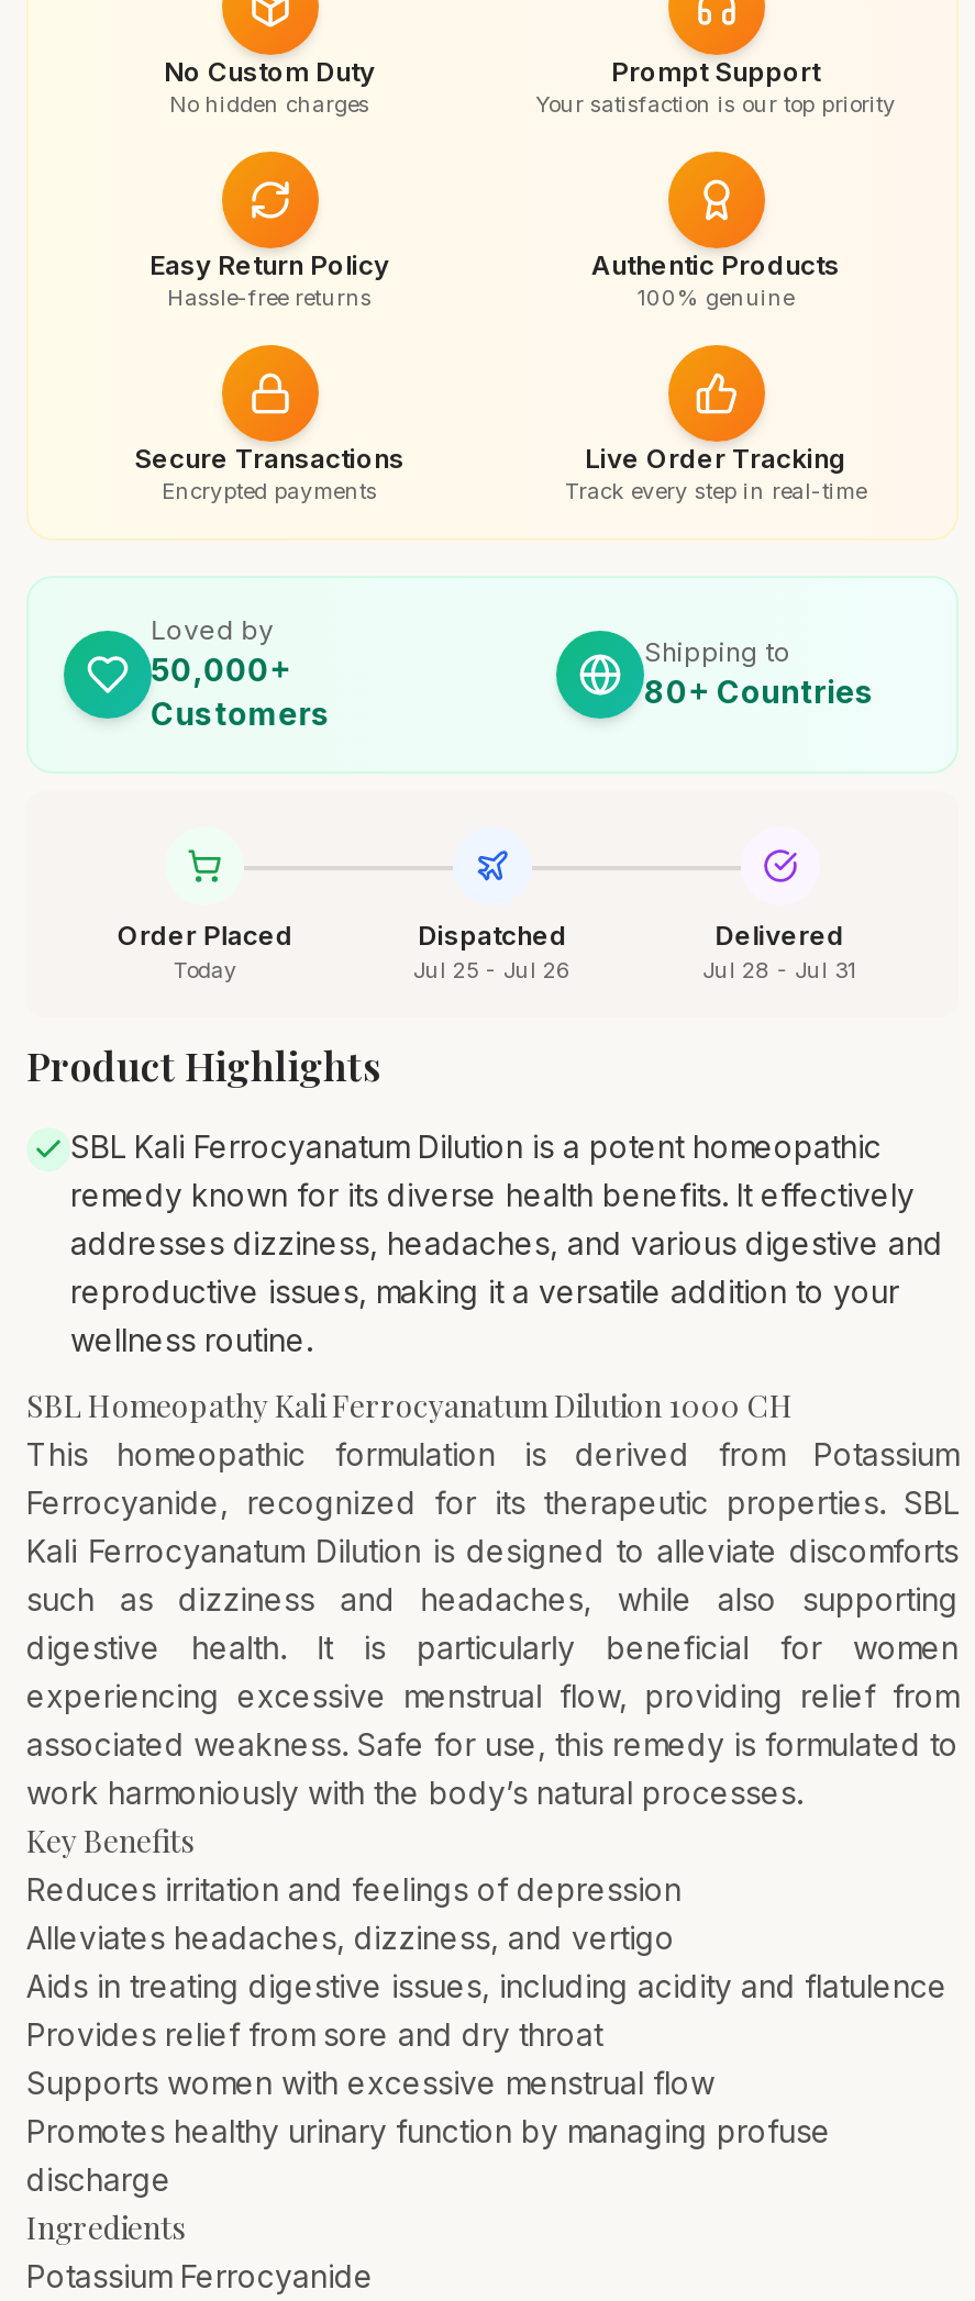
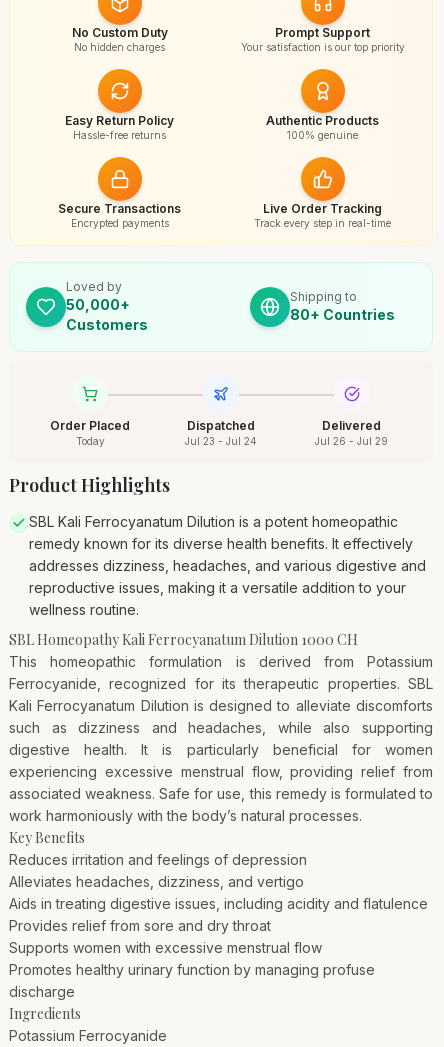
[413,956,572,982] Jul 25 - Jul 26 -> [185,435,257,447] Jul 23 - Jul 24
[703,956,857,982] Jul 28 - Jul 31 -> [315,435,388,447] Jul 26 - Jul 29

